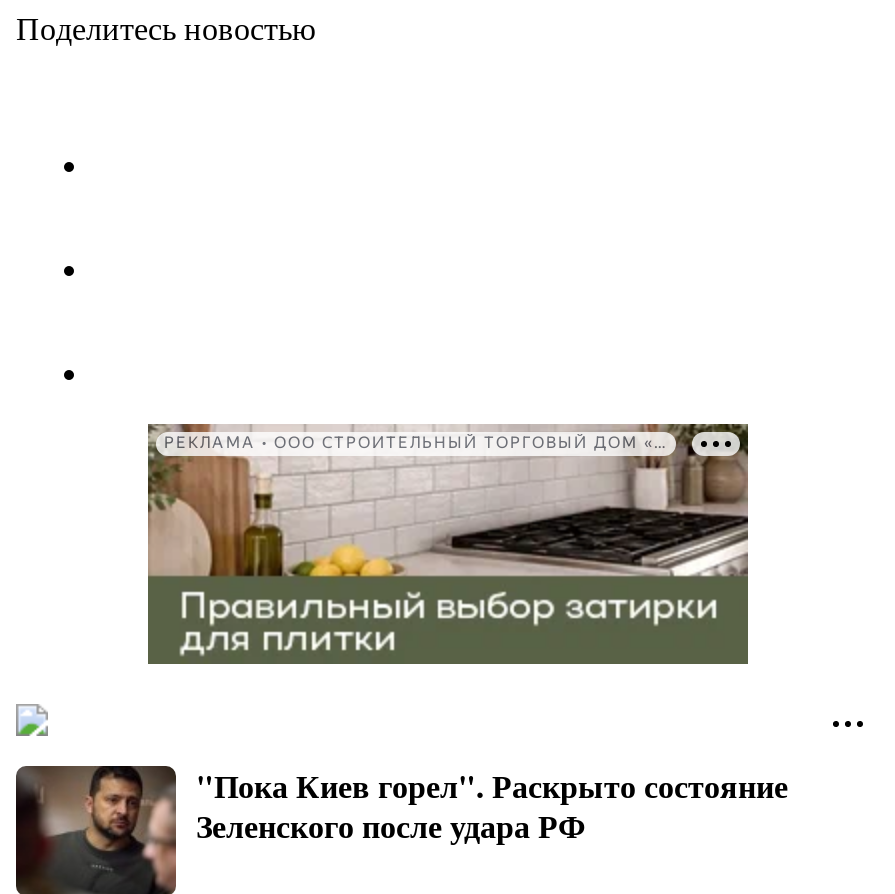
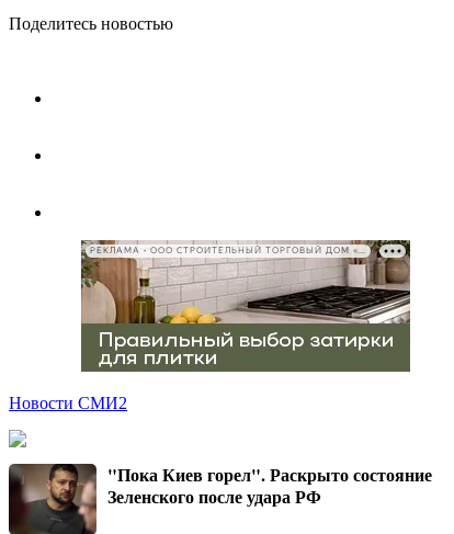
none -> [9,394,127,412] Новости СМИ2

